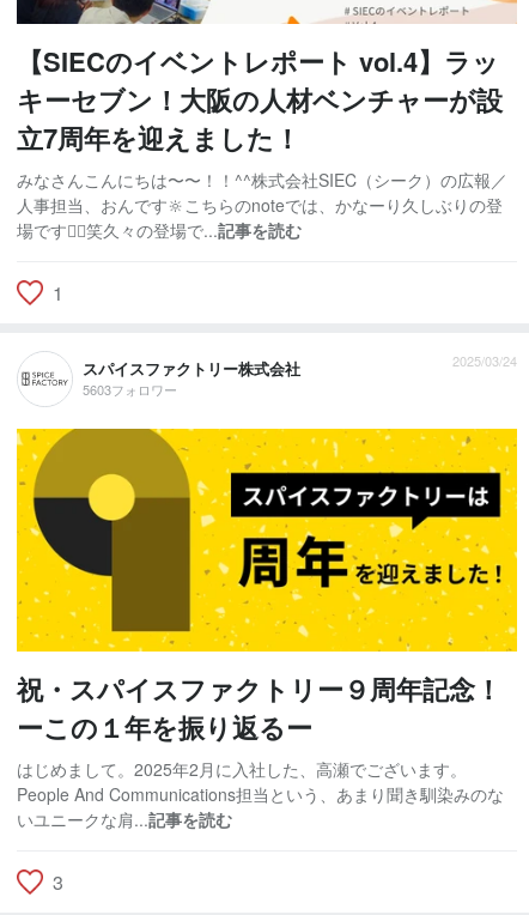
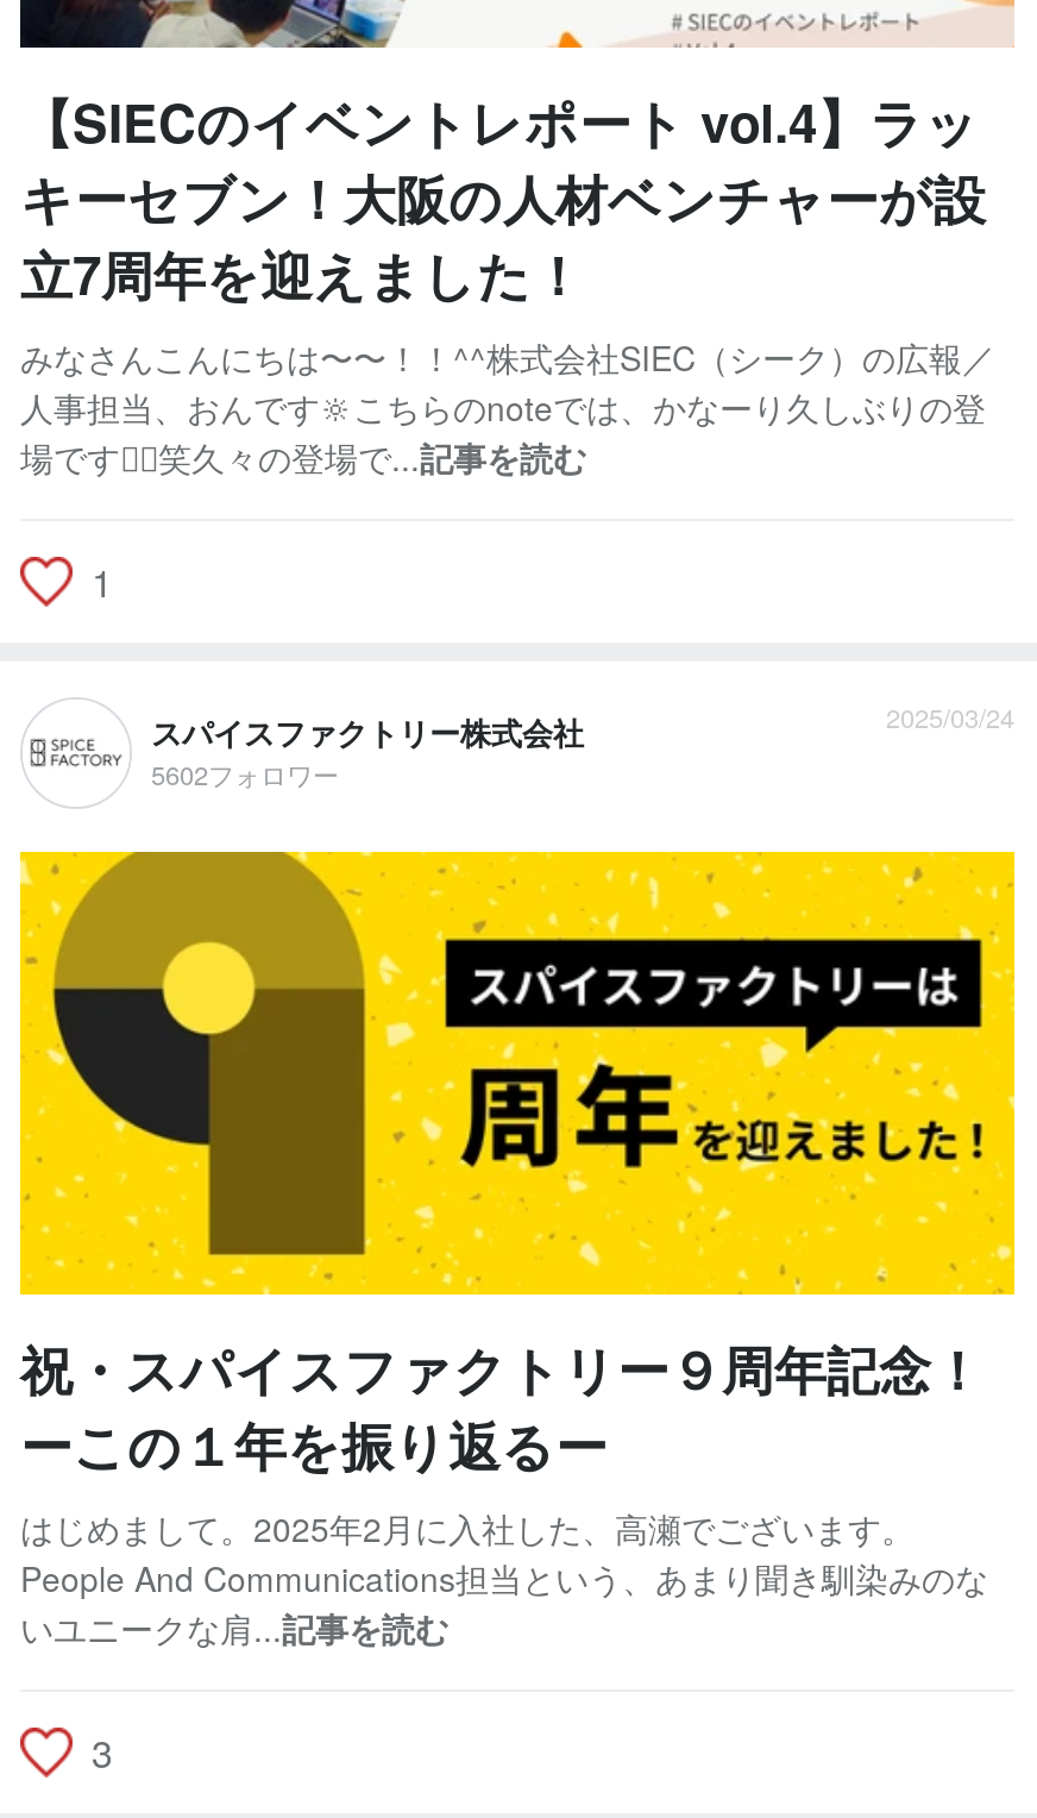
[83,380,177,399] 5603フォロワー -> [151,755,339,793] 5602フォロワー

